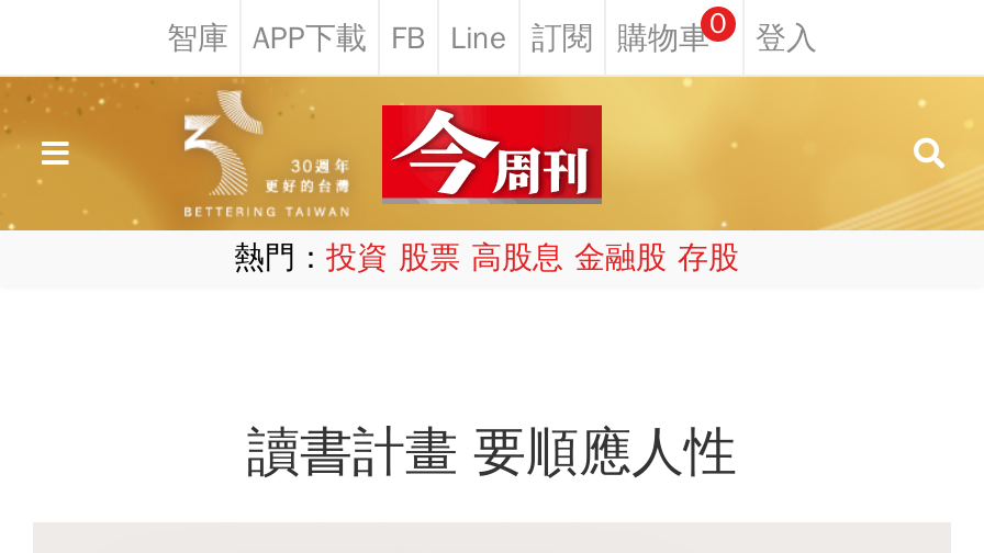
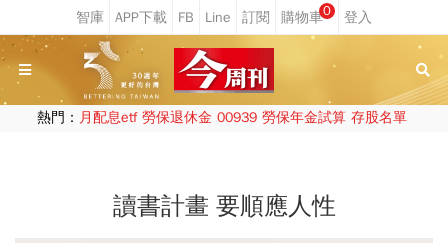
[234,239,739,276] 熱門：投資 股票 高股息 金融股 存股 -> [36,109,406,126] 熱門：月配息etf 勞保退休金 00939 勞保年金試算 存股名單

